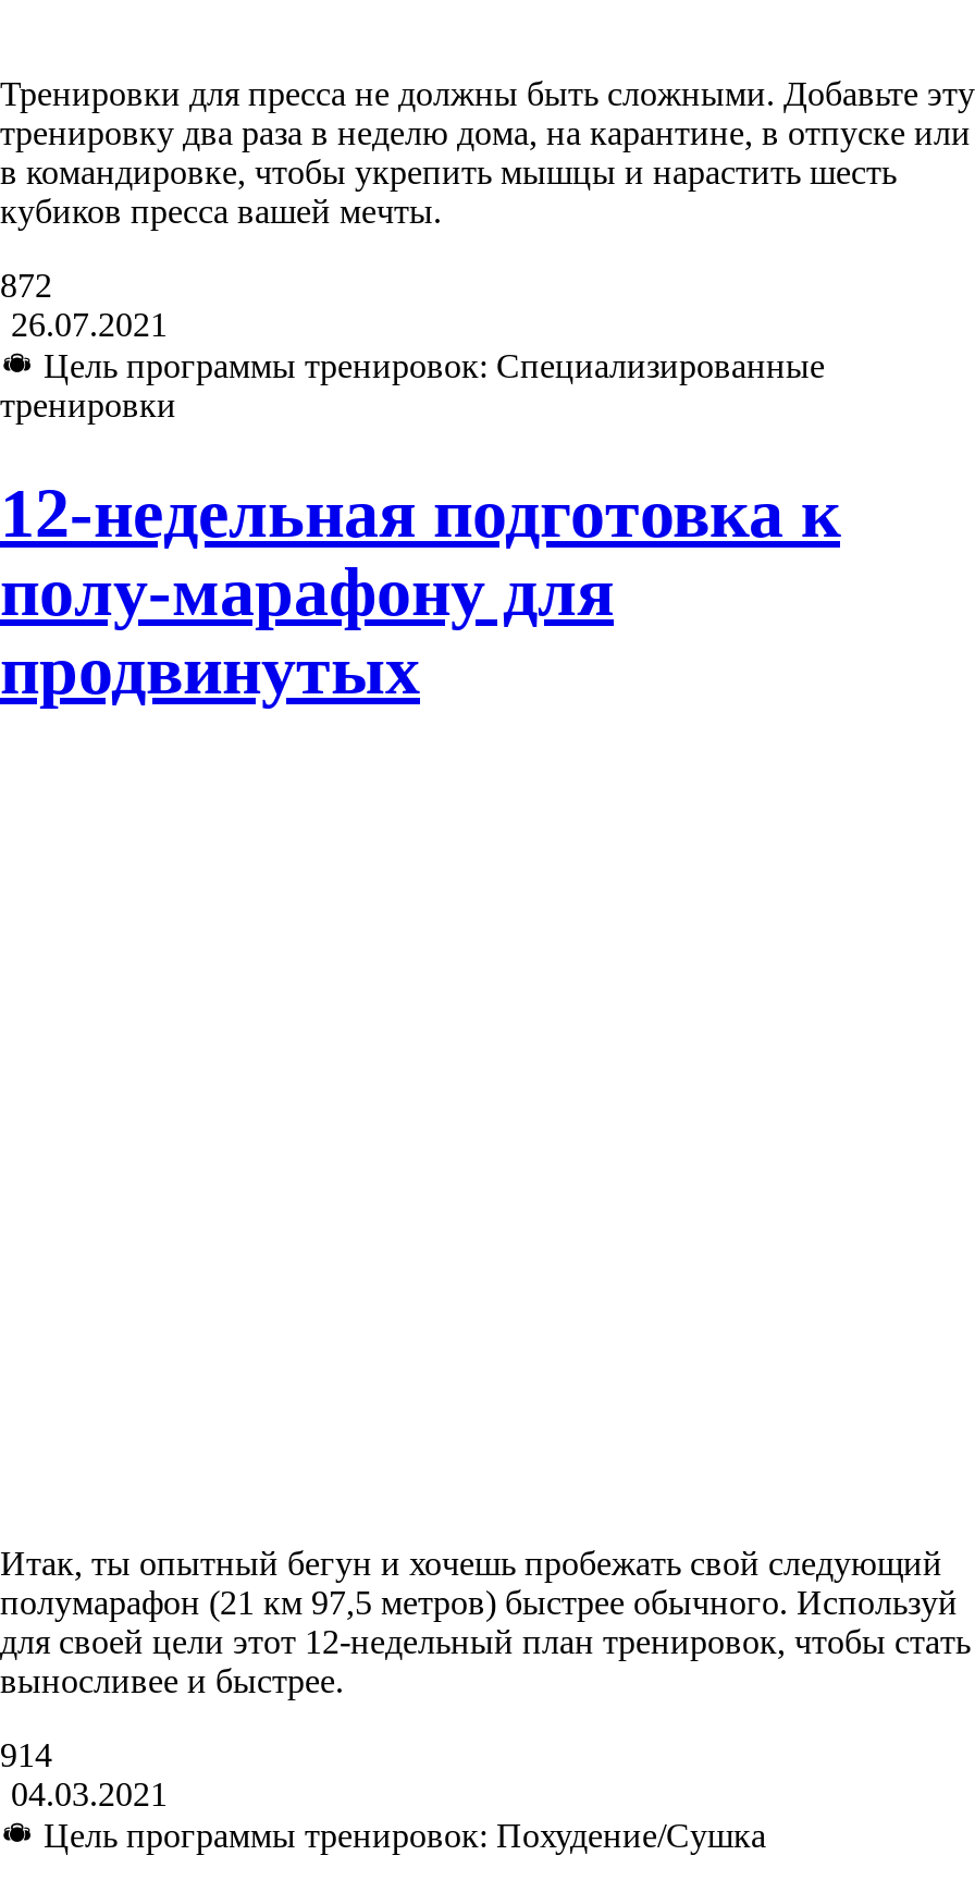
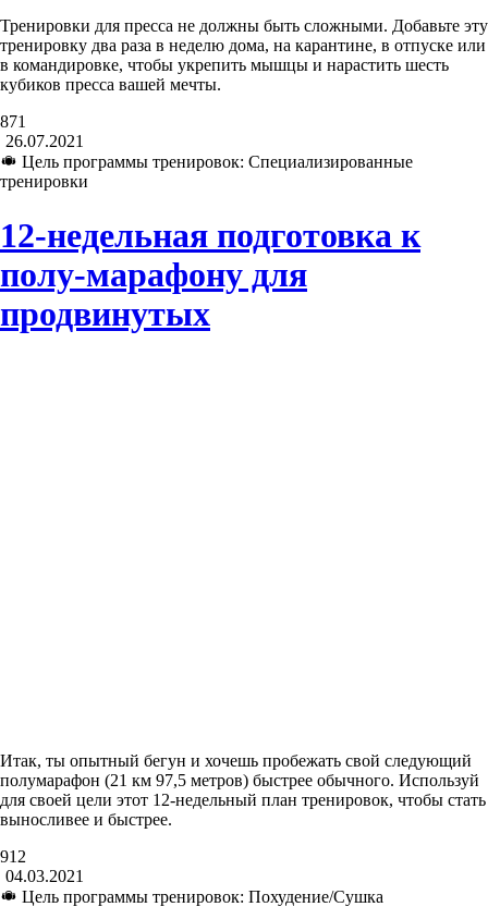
[0,267,52,304] 872 -> [0,112,26,131] 871
[0,1736,52,1773] 914 -> [0,847,26,866] 912

